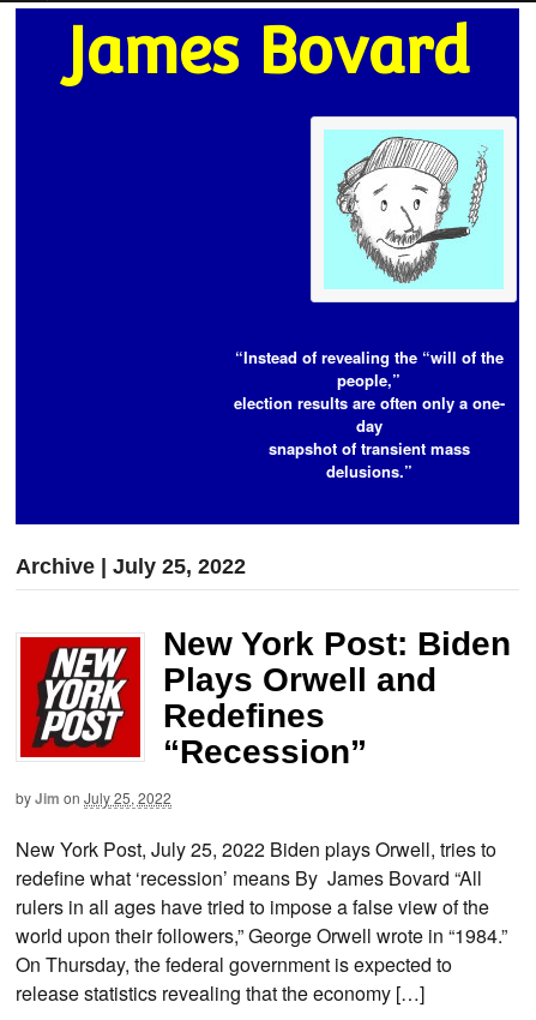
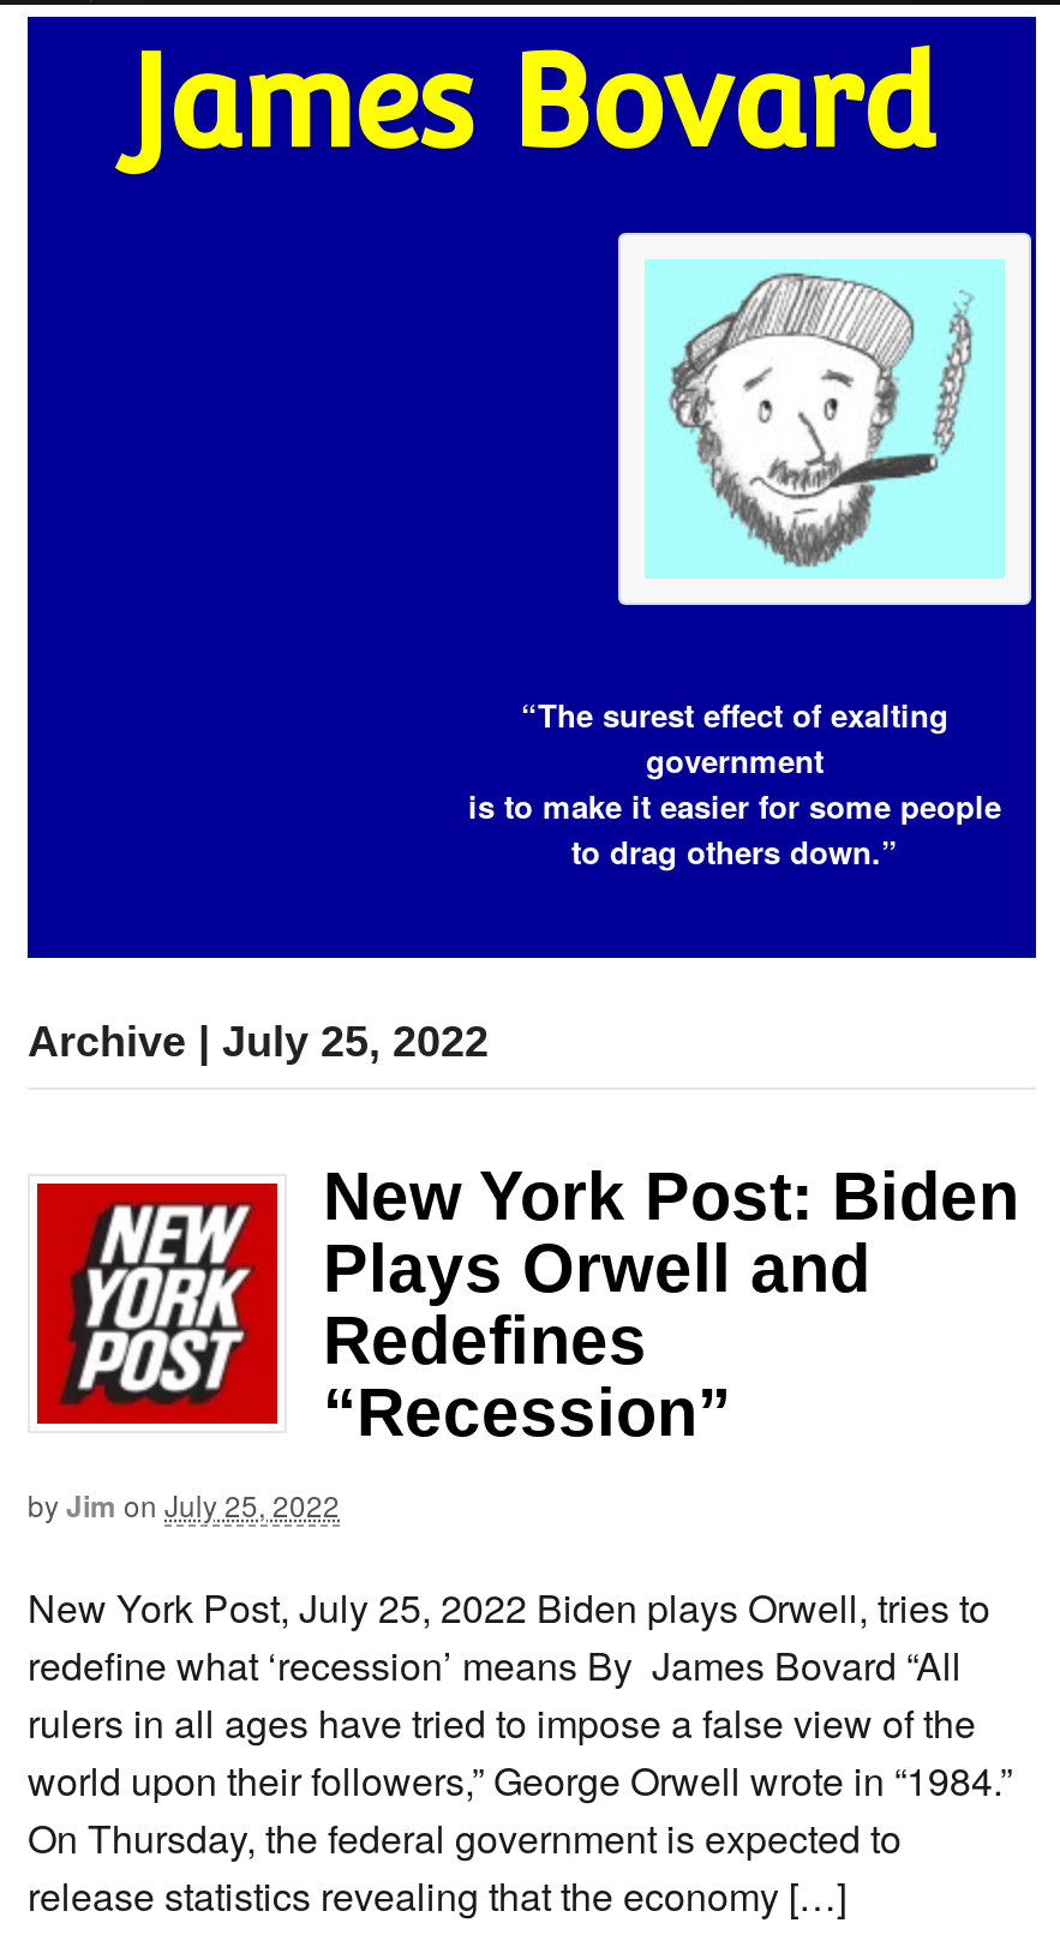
[233,346,504,483] “Instead of revealing the “will of the | people,” | election results are often only a one- | day | snapshot of transient mass | delusions.” -> [468,692,1001,875] “The surest effect of exalting | government | is to make it easier for some people | to drag others down.”

